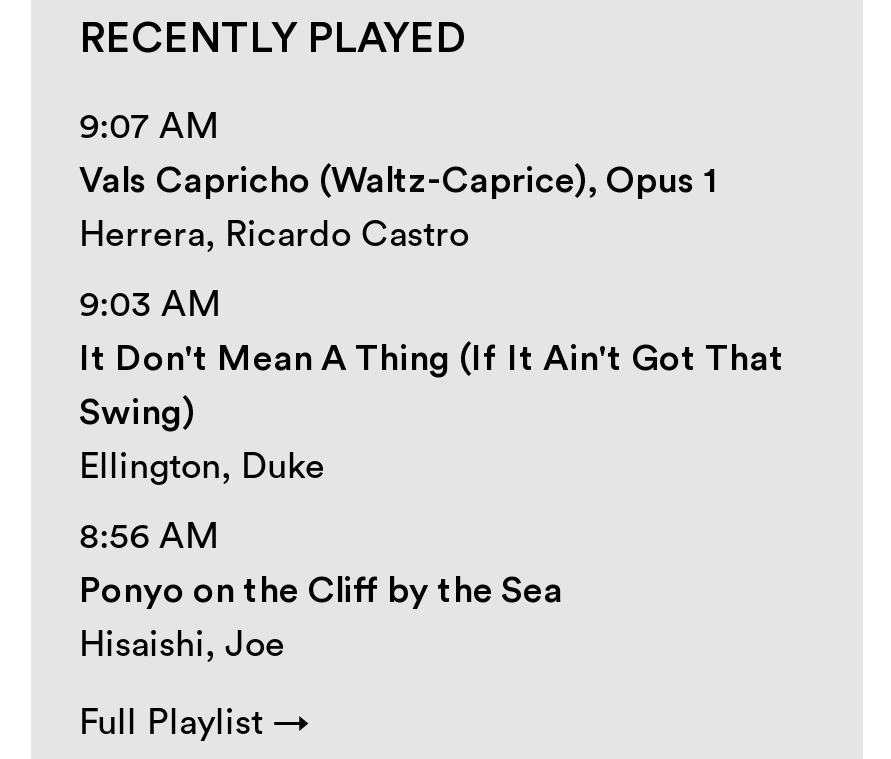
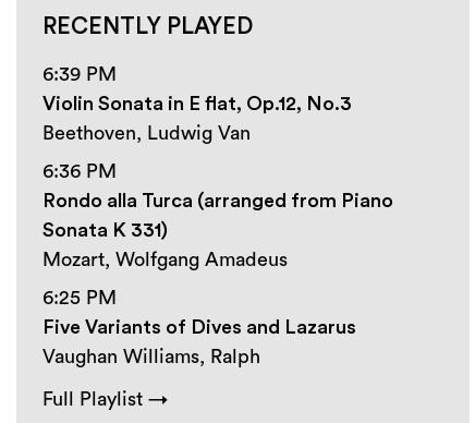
[79,109,219,145] 9:07 AM -> [42,65,117,84] 6:39 PM
[79,163,715,199] Vals Capricho (Waltz-Caprice), Opus 1 -> [42,94,352,114] Violin Sonata in E flat, Op.12, No.3
[79,217,469,253] Herrera, Ricardo Castro -> [42,124,251,143] Beethoven, Ludwig Van
[79,287,221,323] 9:03 AM -> [42,162,117,181] 6:36 PM
[79,341,785,377] It Don't Mean A Thing (If It Ain't Got That -> [42,191,393,211] Rondo alla Turca (arranged from Piano
[79,395,195,431] Swing) -> [42,221,168,240] Sonata K 331)
[79,449,325,485] Ellington, Duke -> [42,250,288,270] Mozart, Wolfgang Amadeus
[79,519,219,555] 8:56 AM -> [42,288,117,308] 6:25 PM
[79,573,563,609] Ponyo on the Cliff by the Sea -> [42,318,356,337] Five Variants of Dives and Lazarus
[79,627,285,663] Hisaishi, Joe -> [42,347,260,367] Vaughan Williams, Ralph

